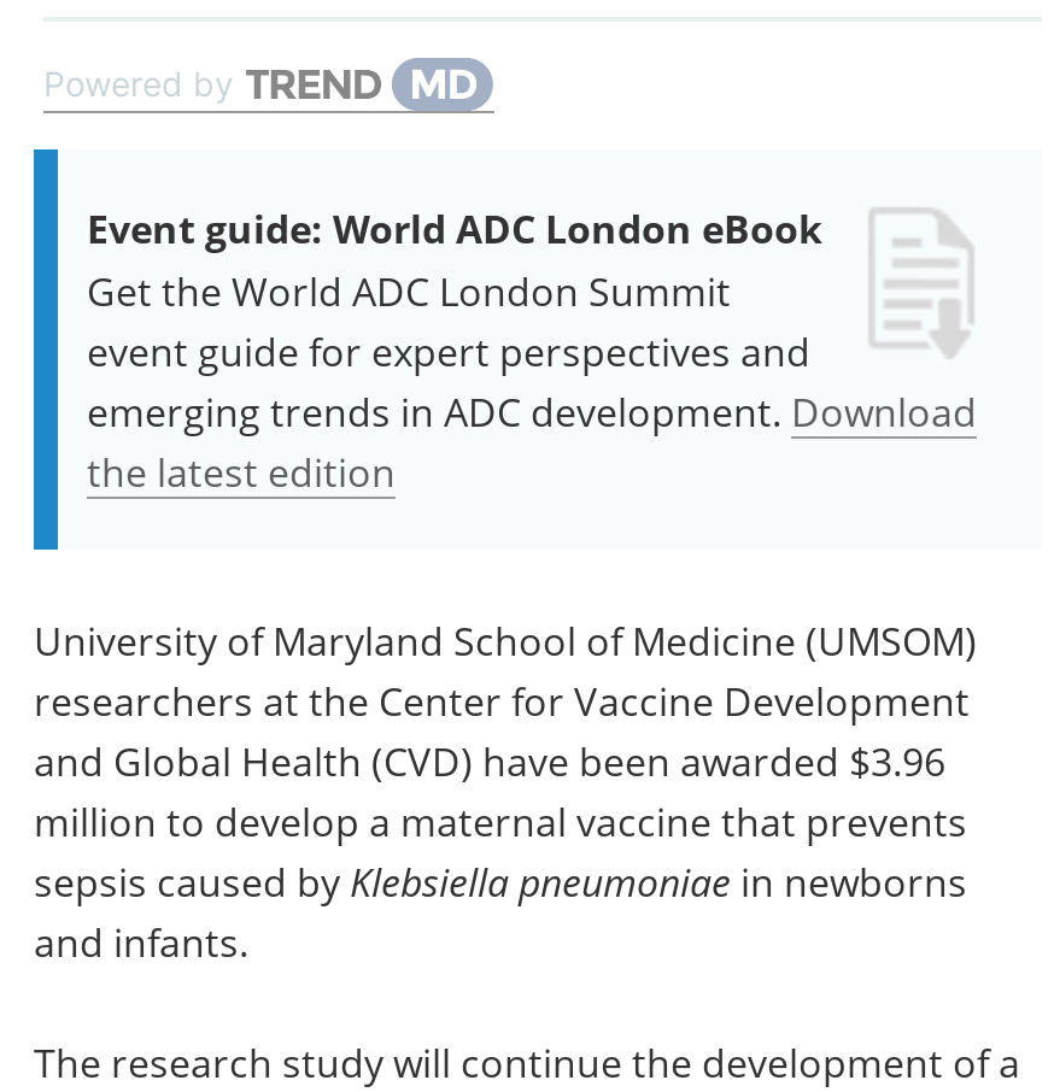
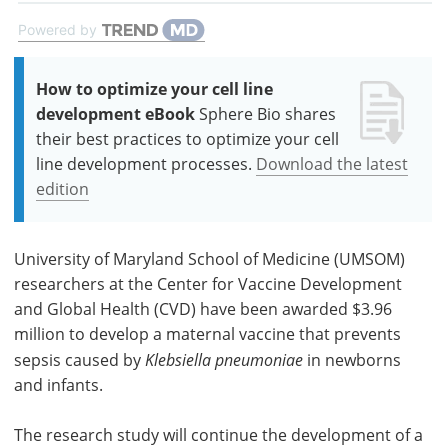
[87,202,977,496] Event guide: World ADC London eBook | Get the World ADC London Summit | event guide for expert perspectives and | emerging trends in ADC development. Download | the latest edition -> [36,78,408,200] How to optimize your cell line | development eBook Sphere Bio shares | their best practices to optimize your cell | line development processes. Download the latest | edition

